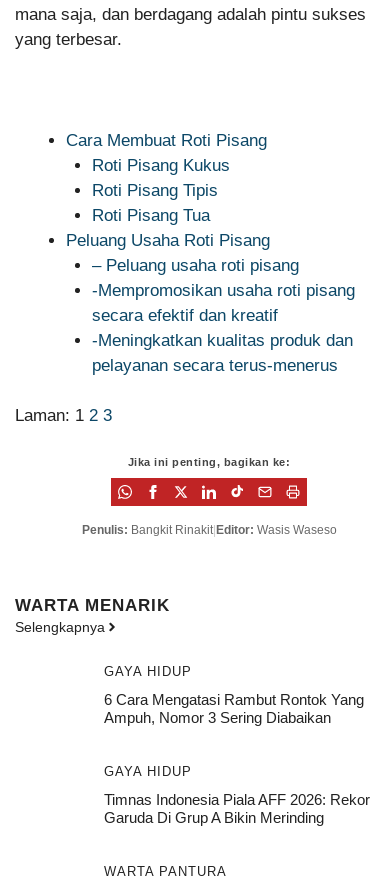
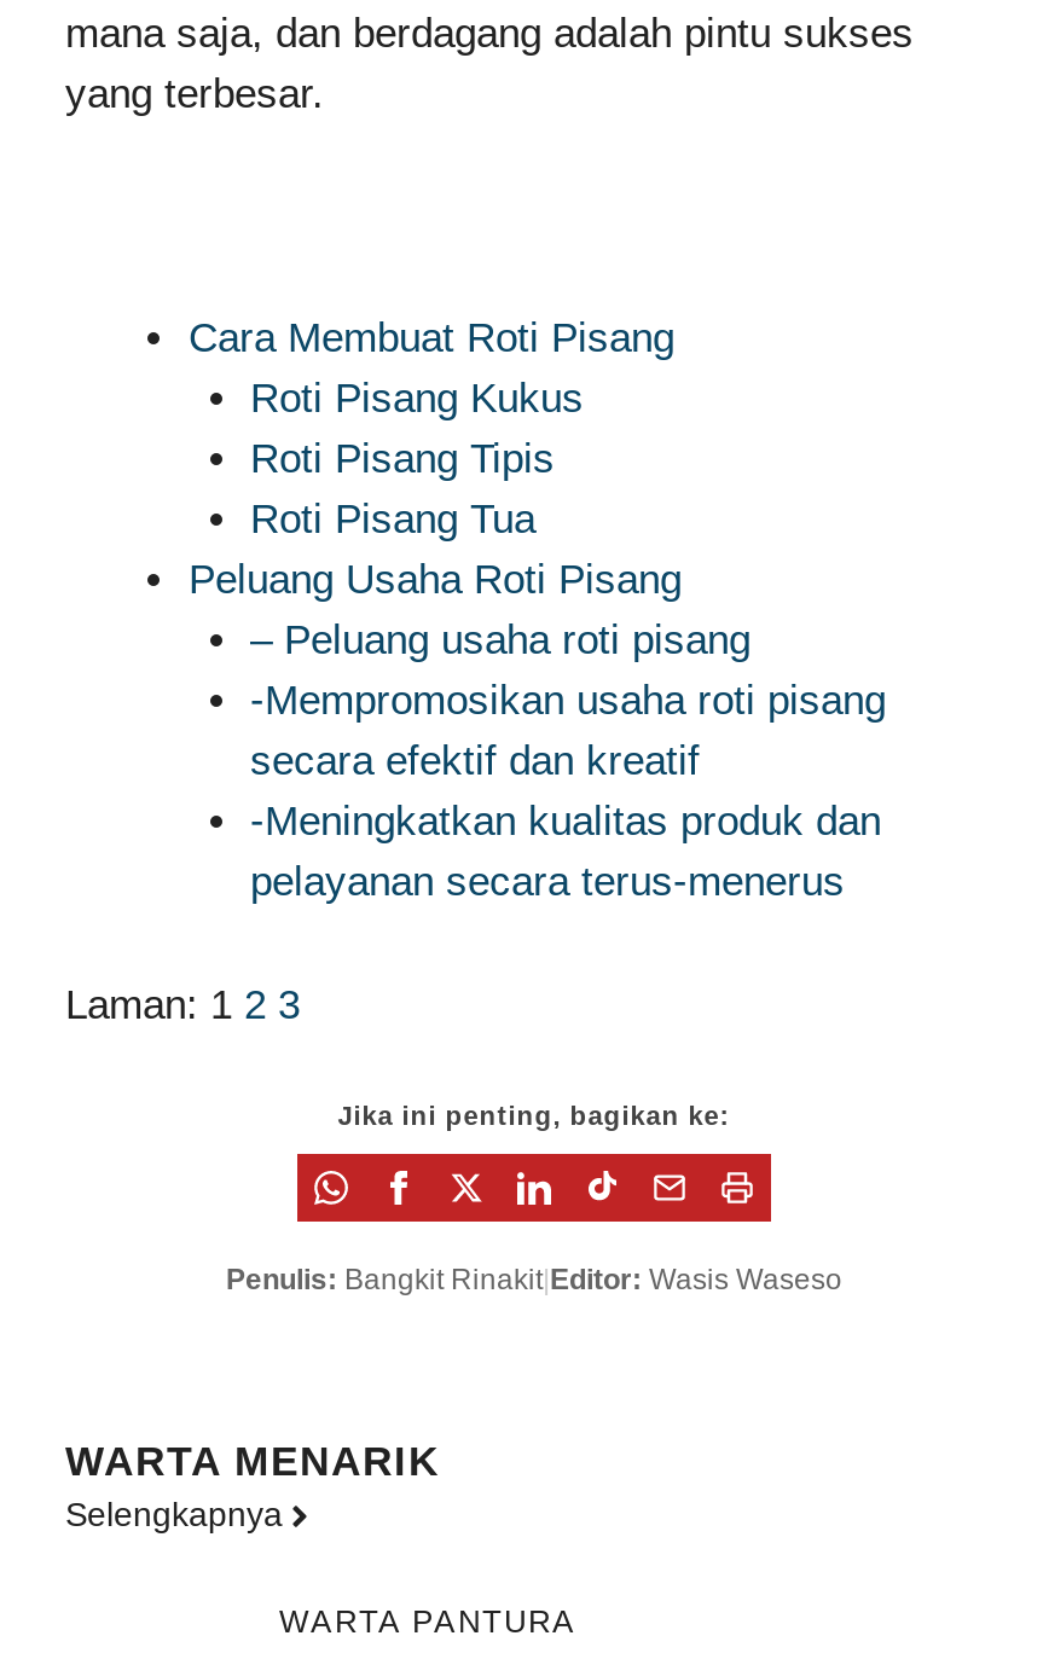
[103,664,369,826] GAYA HIDUP | 6 Cara Mengatasi Rambut Rontok Yang | Ampuh, Nomor 3 Sering Diabaikan | GAYA HIDUP | Timnas Indonesia Piala AFF 2026: Rekor | Garuda Di Grup A Bikin Merinding -> none

